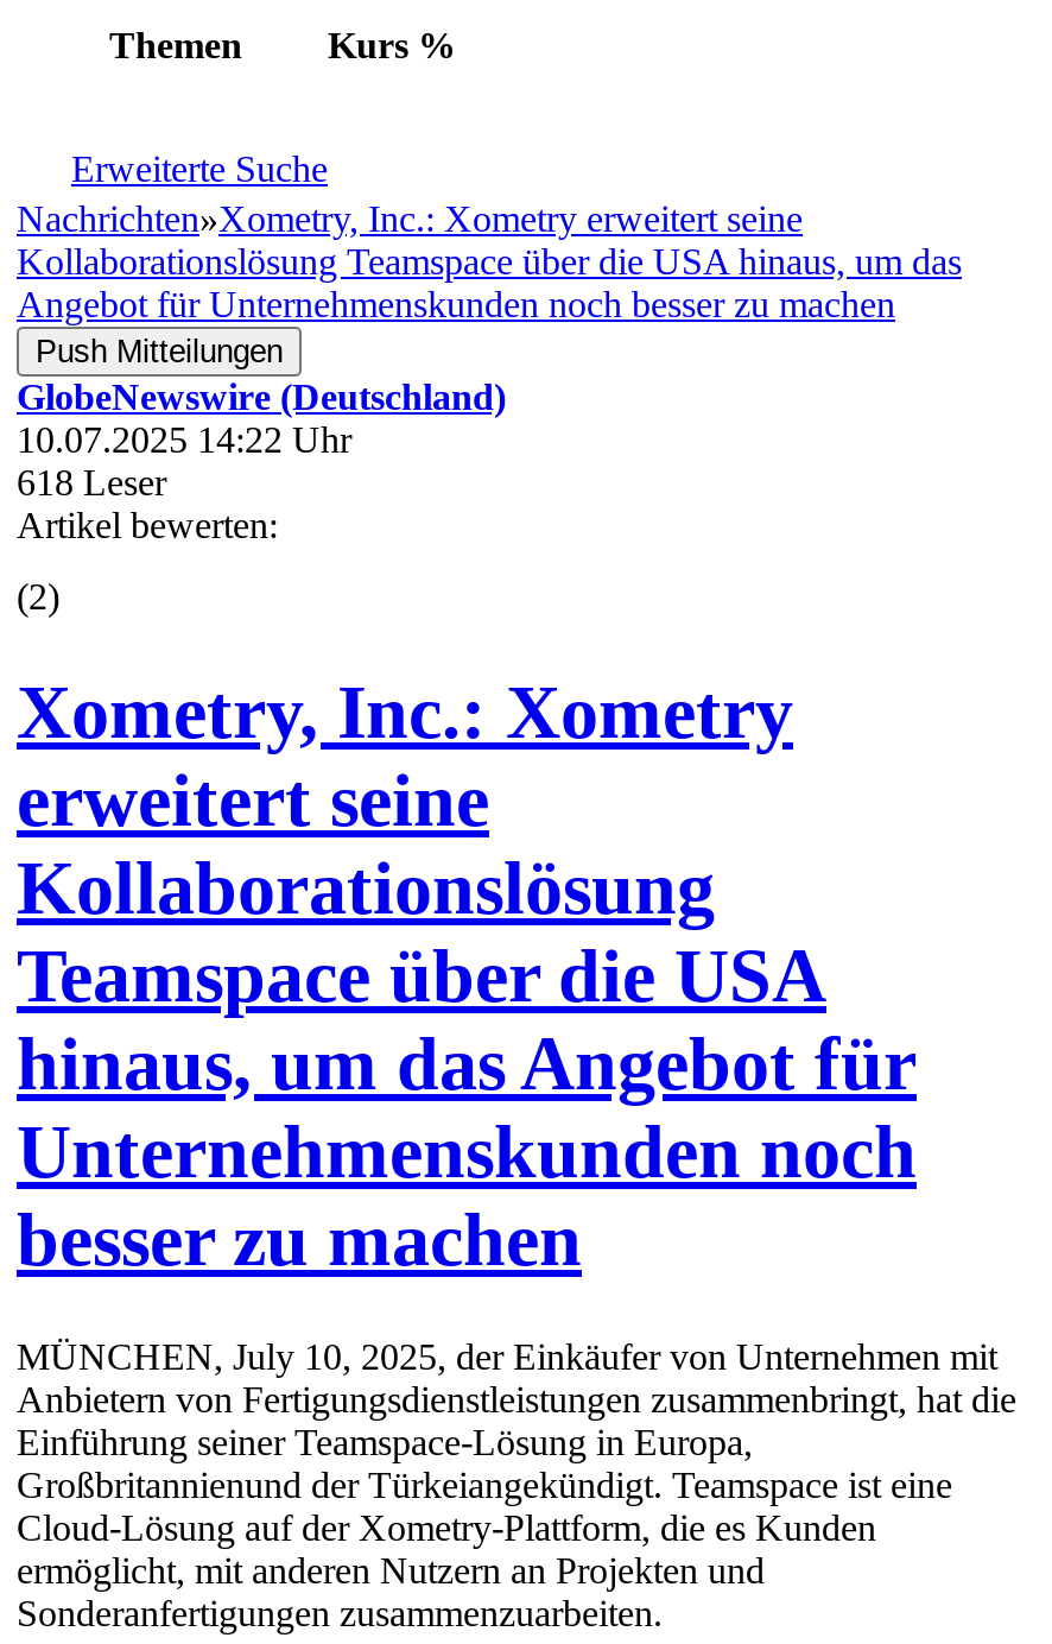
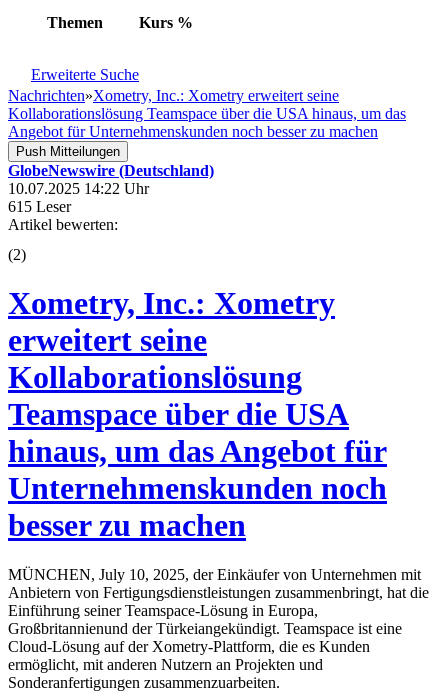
[17,462,166,502] 618 Leser -> [8,198,71,215] 615 Leser

